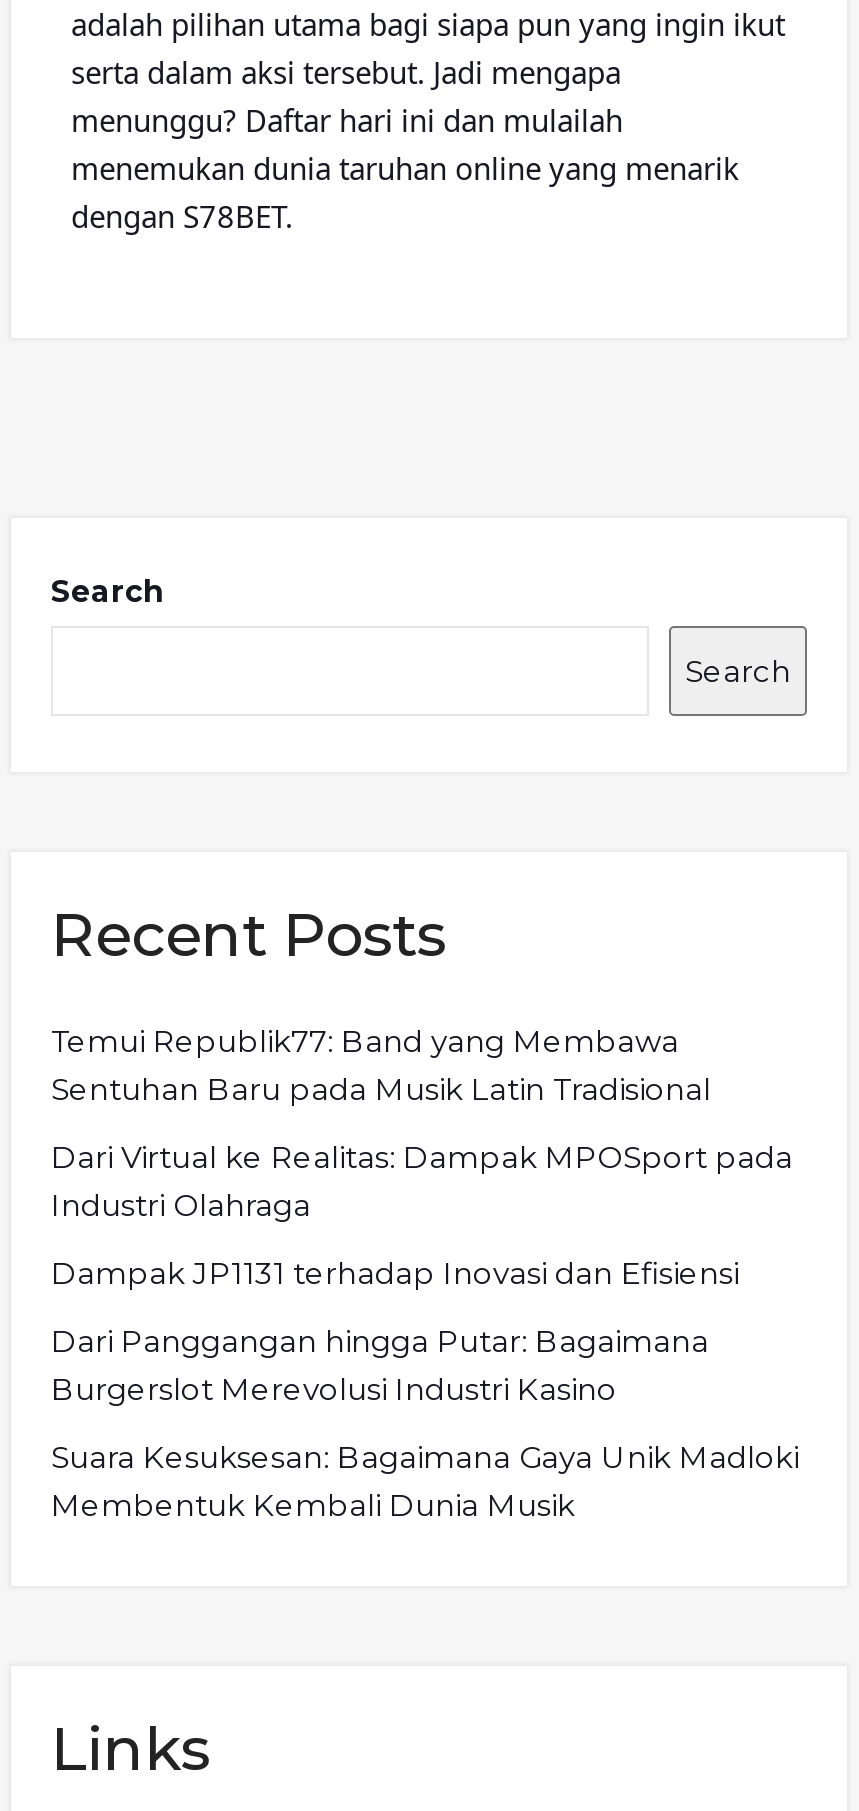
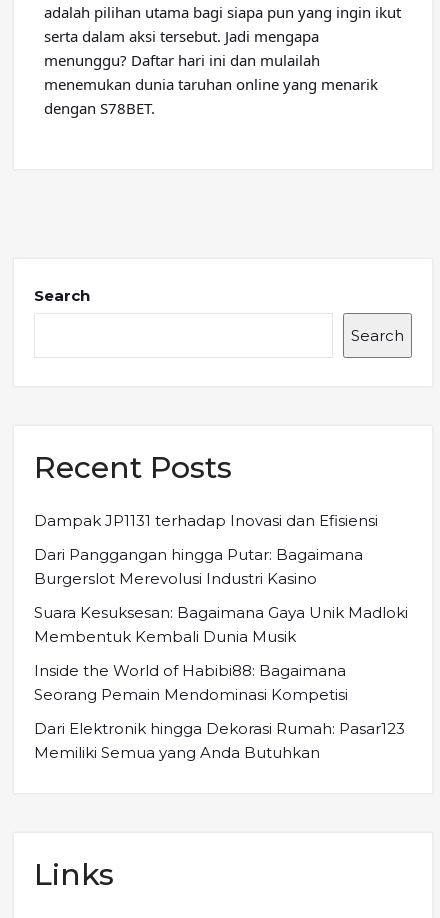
[51,1022,793,1224] Temui Republik77: Band yang Membawa | Sentuhan Baru pada Musik Latin Tradisional | Dari Virtual ke Realitas: Dampak MPOSport pada | Industri Olahraga -> none
moved [51,1254,799,1524] -> [34,511,408,646]: Dampak JP1131 terhadap Inovasi dan Efisiensi | Dari Panggangan hingga Putar: Bagaimana | Burgerslot Merevolusi Industri Kasino | Suara Kesuksesan: Bagaimana Gaya Unik Madloki | Membentuk Kembali Dunia Musik
none -> [34,661,405,762] Inside the World of Habibi88: Bagaimana | Seorang Pemain Mendominasi Kompetisi | Dari Elektronik hingga Dekorasi Rumah: Pasar123 | Memiliki Semua yang Anda Butuhkan

